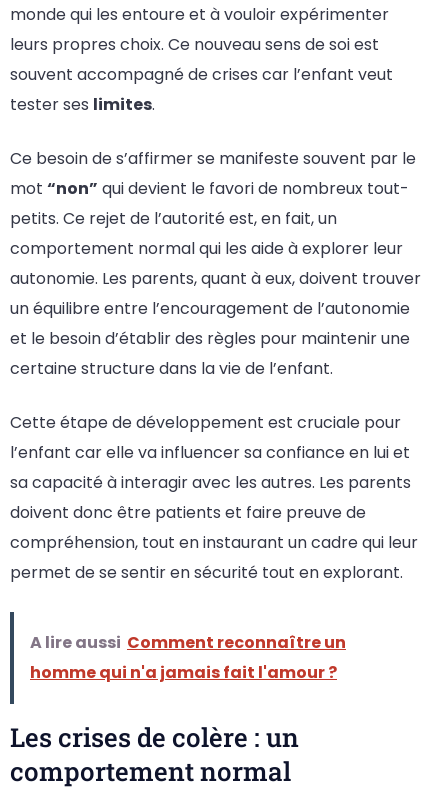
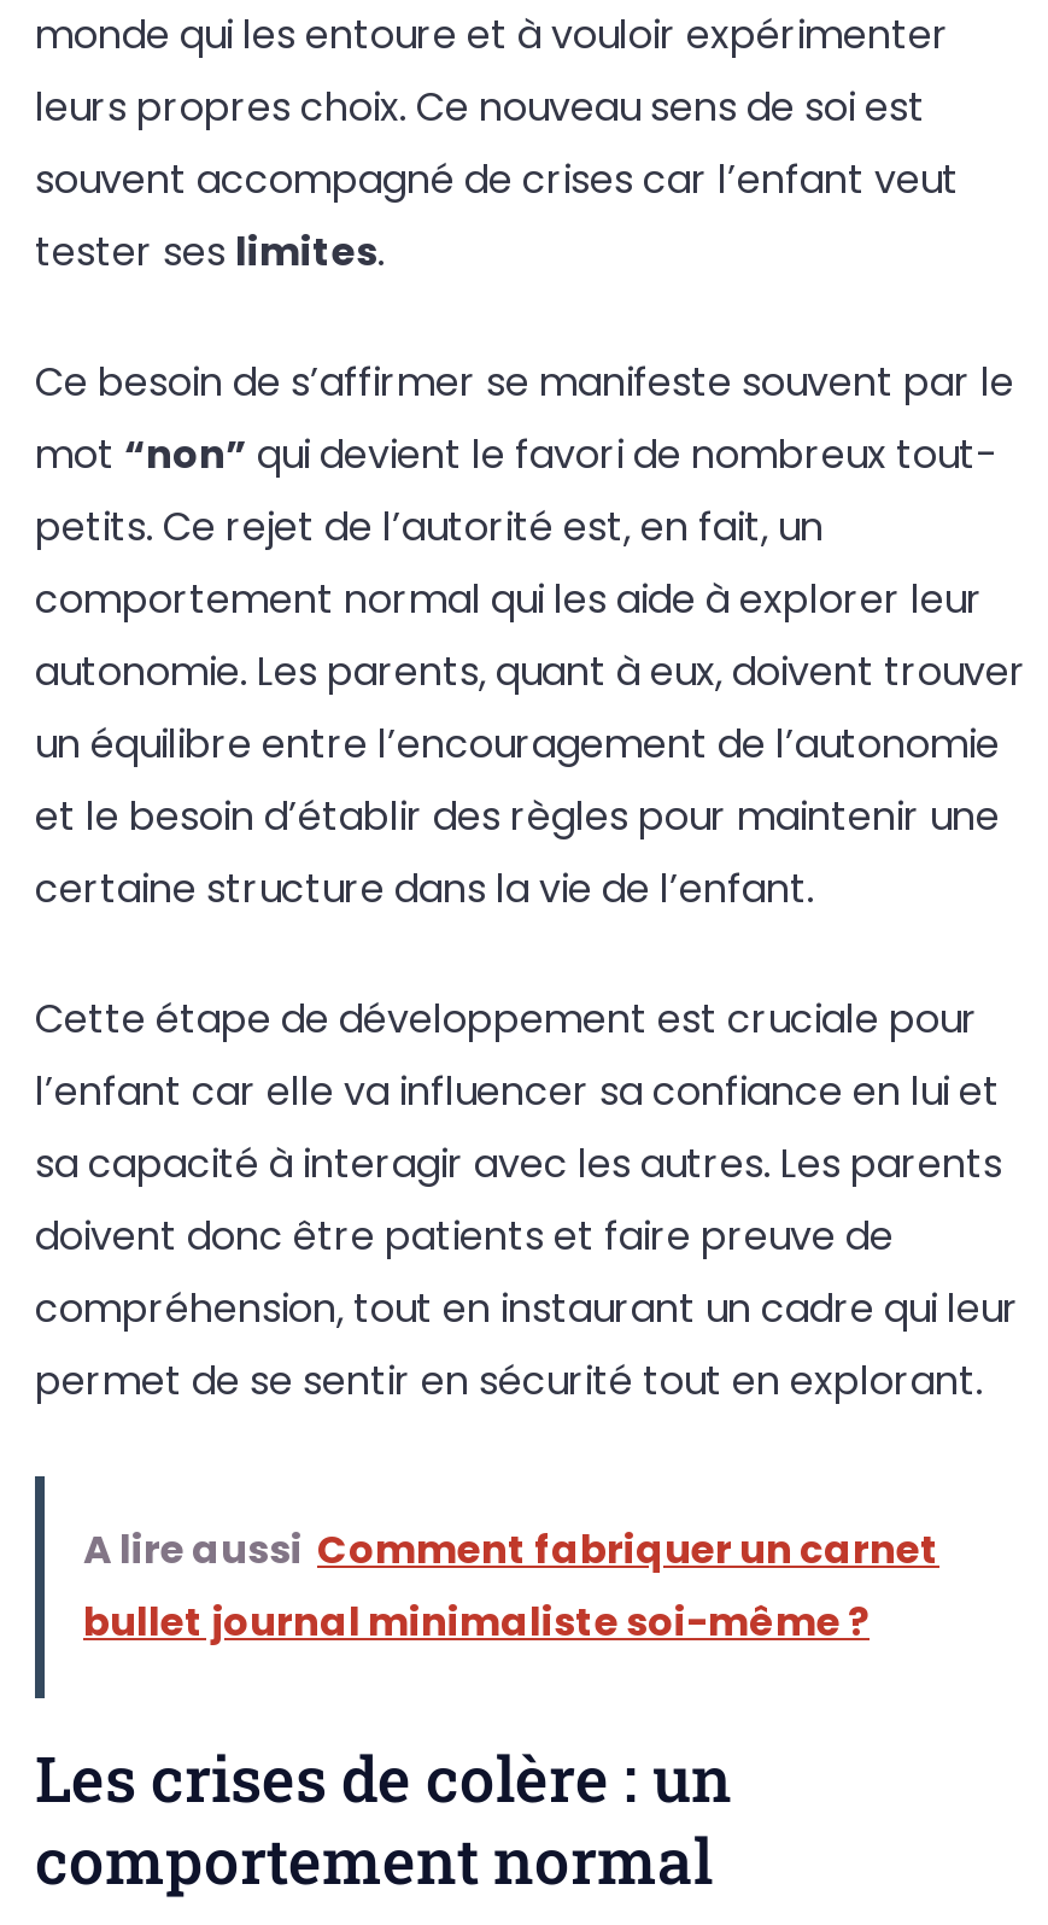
[30,631,346,684] A lire aussi Comment reconnaître un | homme qui n'a jamais fait l'amour ? -> [83,1523,939,1651] A lire aussi Comment fabriquer un carnet | bullet journal minimaliste soi-même ?

